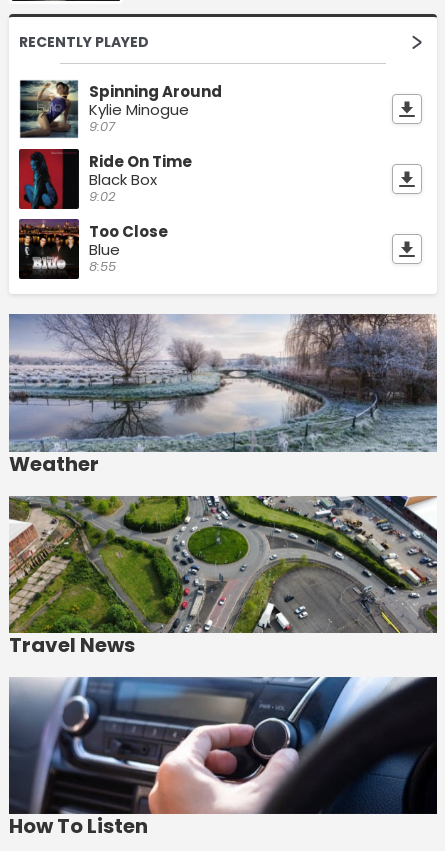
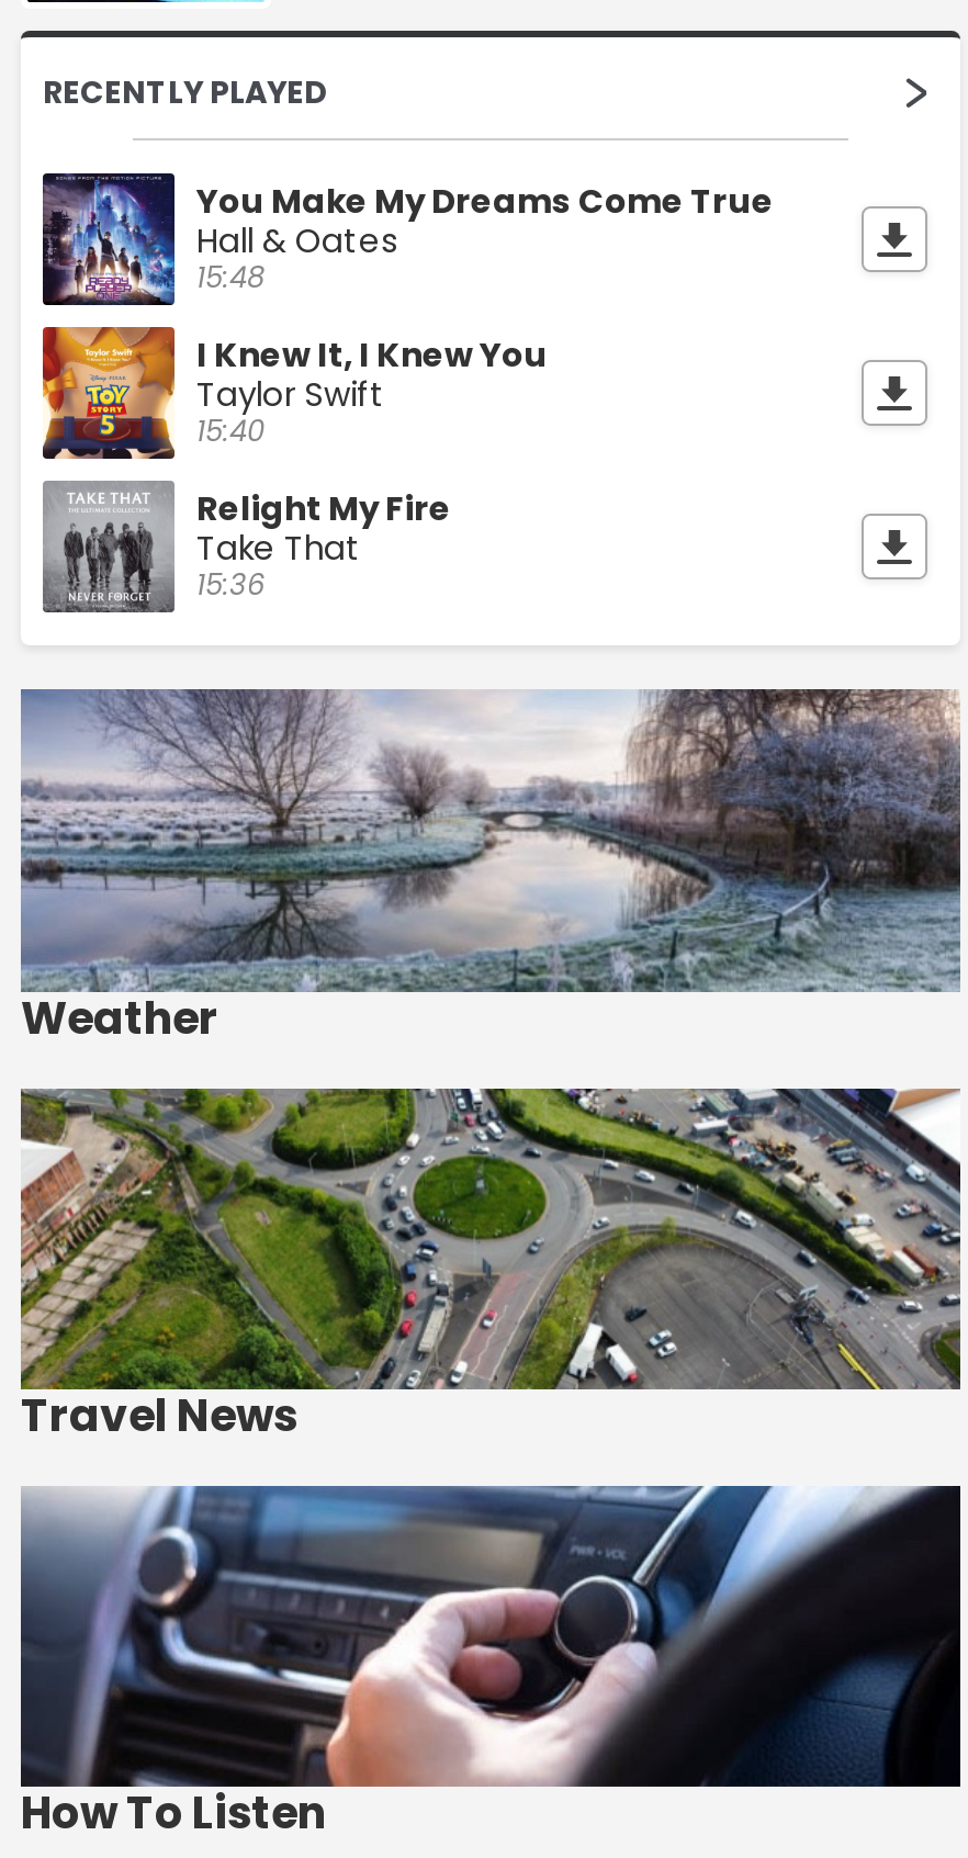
[19,79,222,139] [image] | Spinning Around | Kylie Minogue | 9:07 -> [41,171,774,307] [image] | You Make My Dreams Come True | Hall & Oates | 15:48
[18,148,192,210] [image] | Ride On Time | Black Box | 9:02 -> [41,325,548,461] [image] | I Knew It, I Knew You | Taylor Swift | 15:40
[18,219,168,279] [image] | Too Close | Blue | 8:55 -> [45,483,451,615] [image] | Relight My Fire | Take That | 15:36

